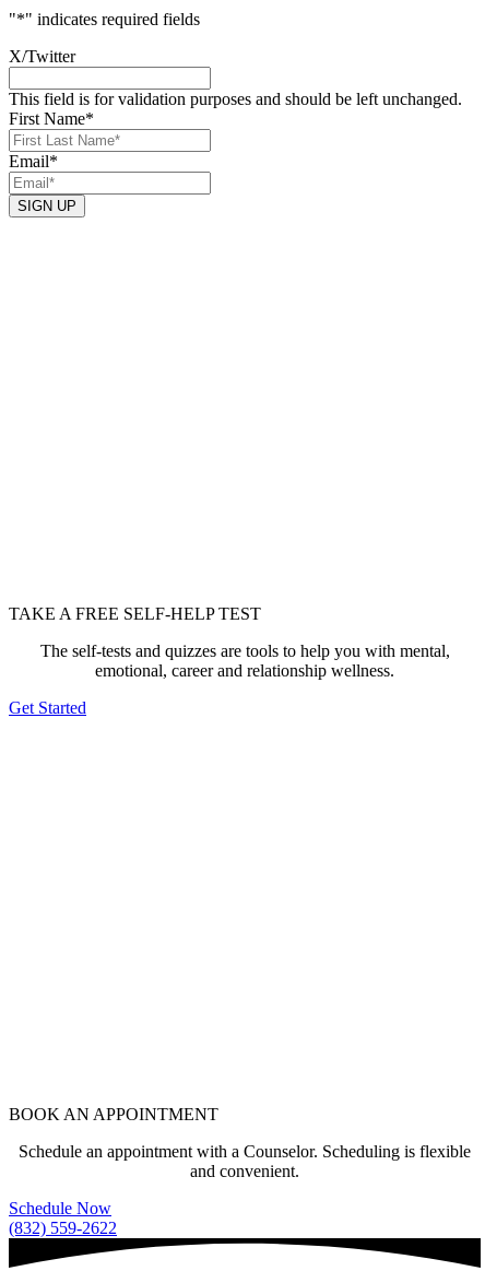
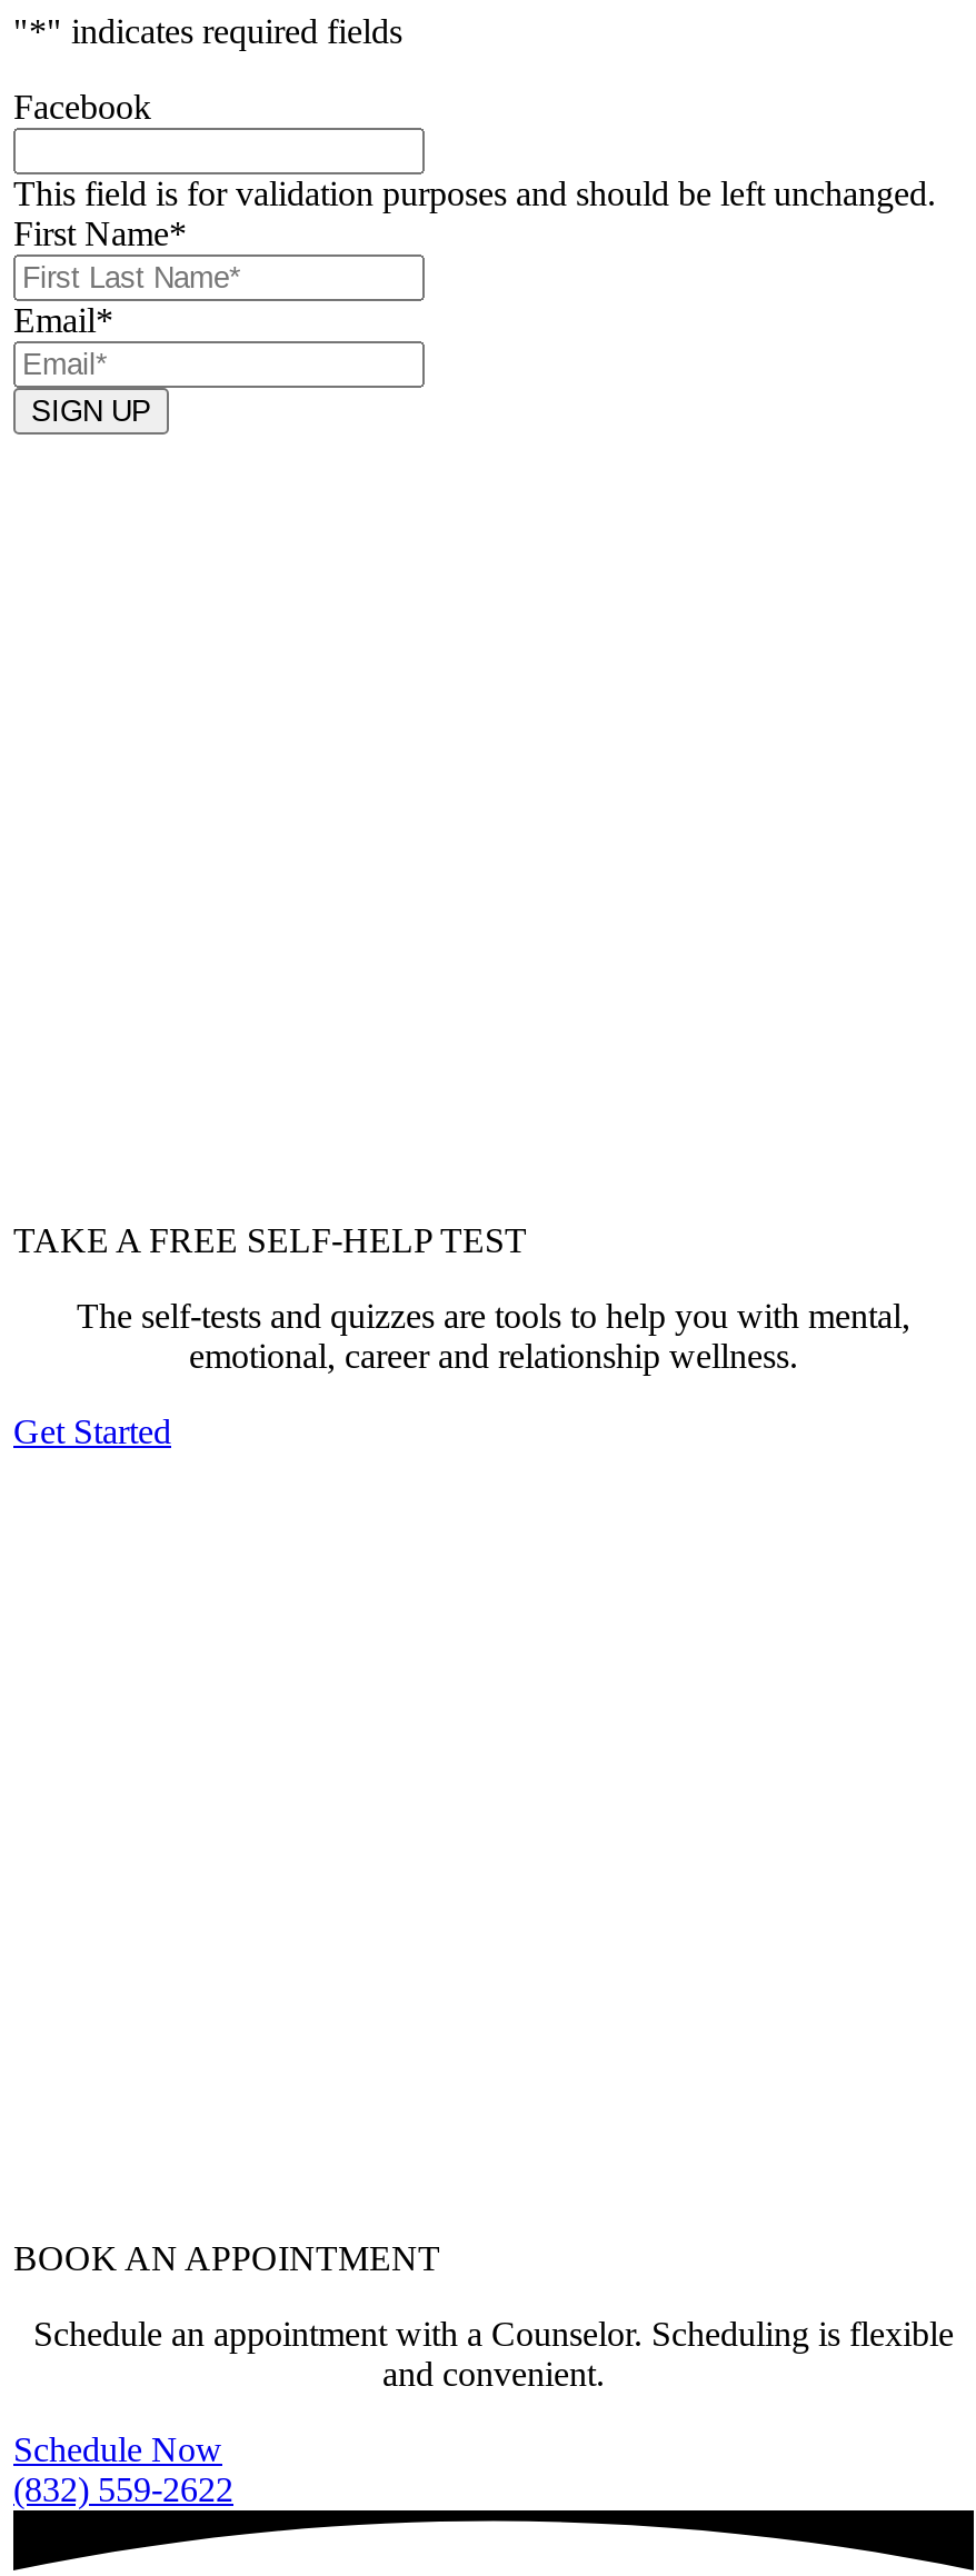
[9,47,75,65] X/Twitter -> [13,87,151,125] Facebook

